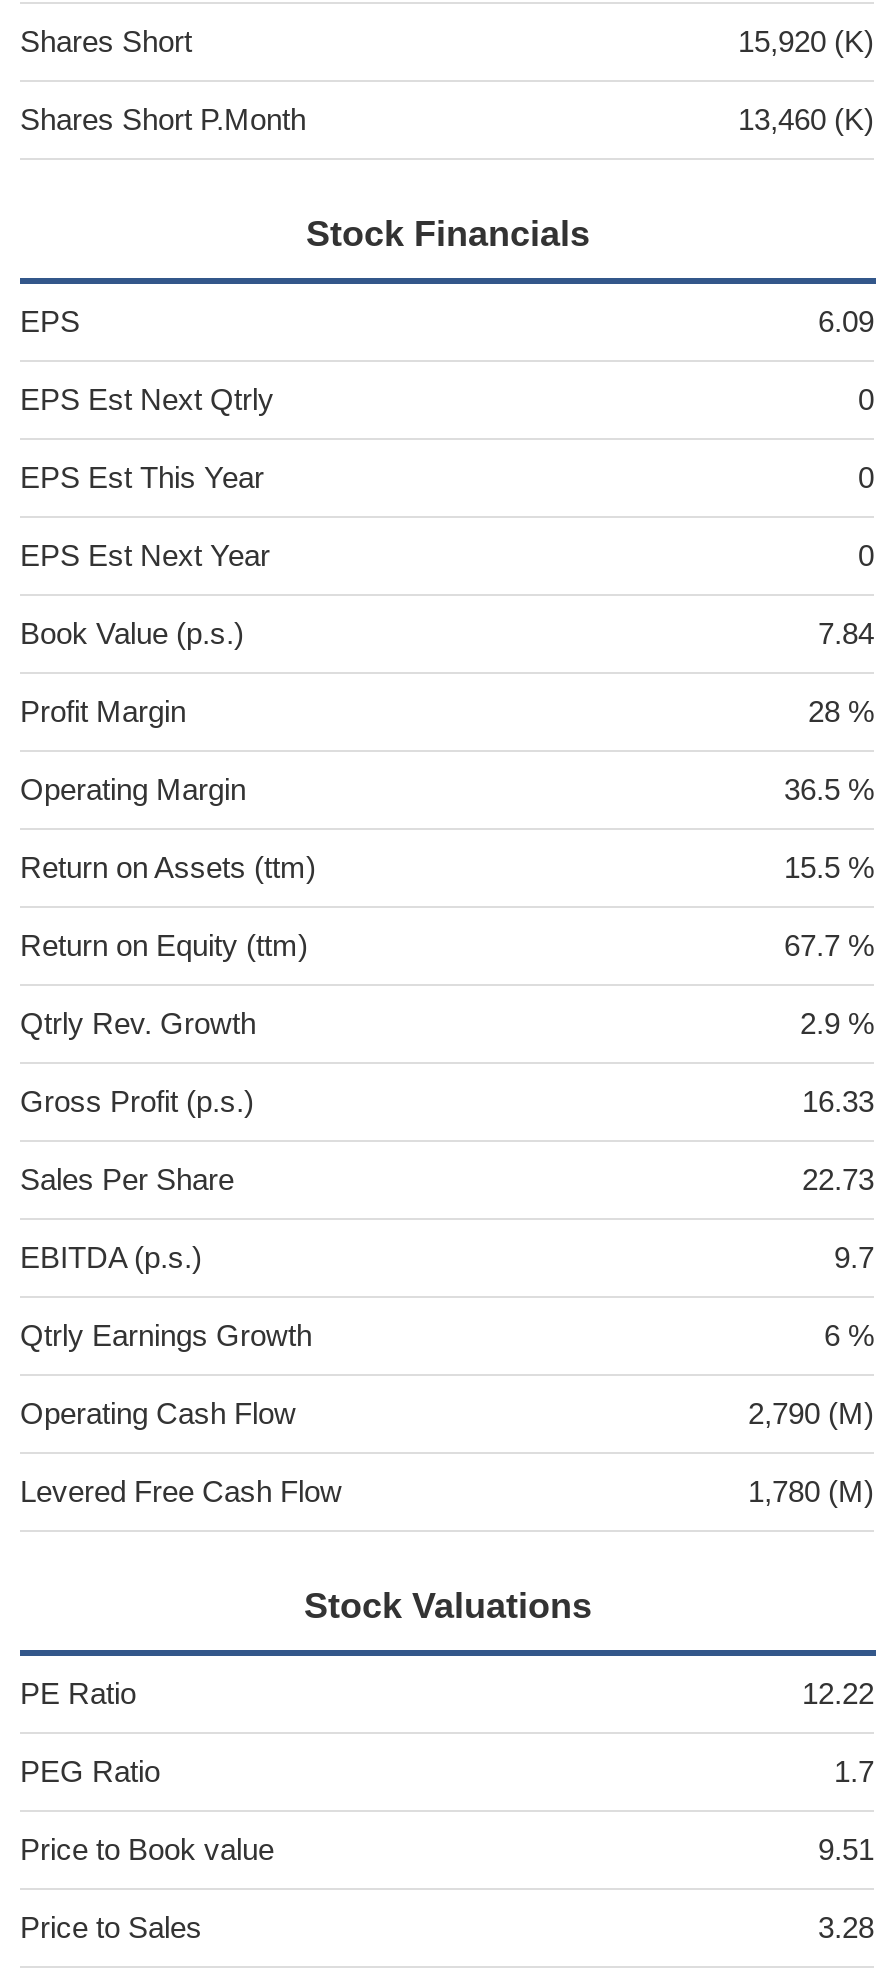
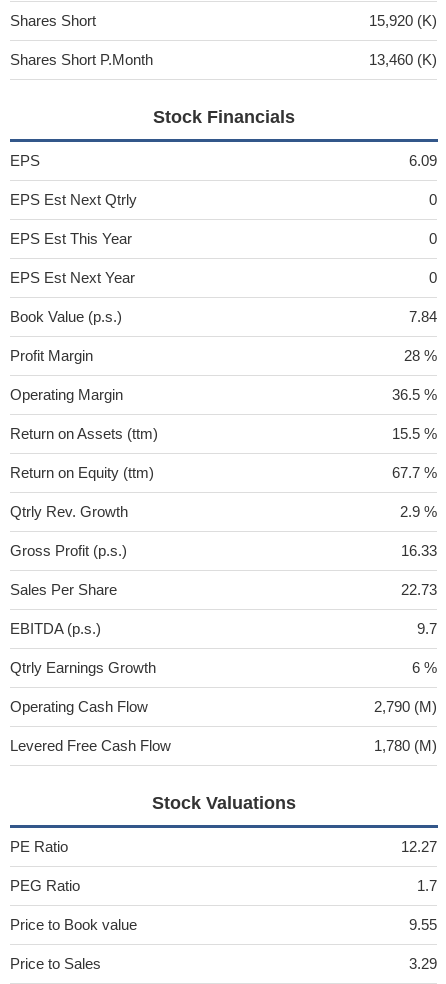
[802,1676,874,1710] 12.22 -> [401,838,437,855] 12.27
[818,1832,874,1866] 9.51 -> [409,916,437,933] 9.55
[818,1910,874,1944] 3.28 -> [409,955,437,972] 3.29

